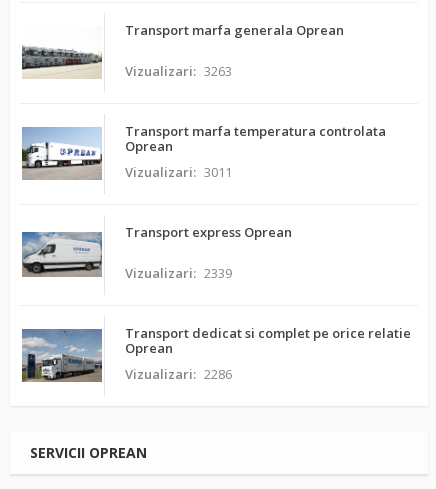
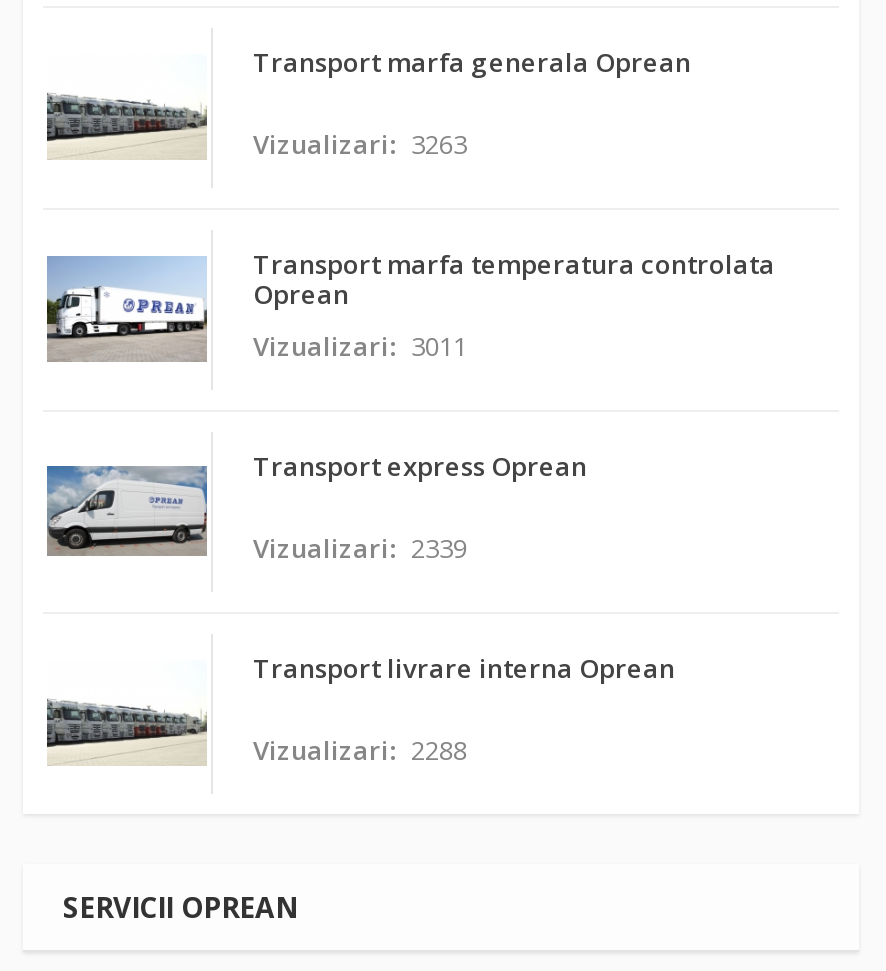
[21,323,411,382] [image] | Transport dedicat si complet pe orice relatie | Oprean | Vizualizari: 2286 -> [47,649,675,767] [image] | Transport livrare interna Oprean | Vizualizari: 2288

